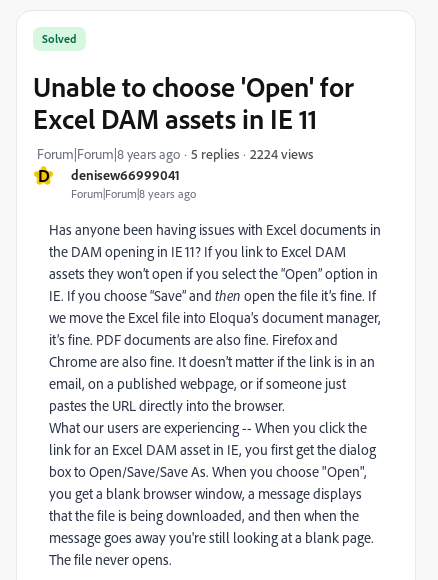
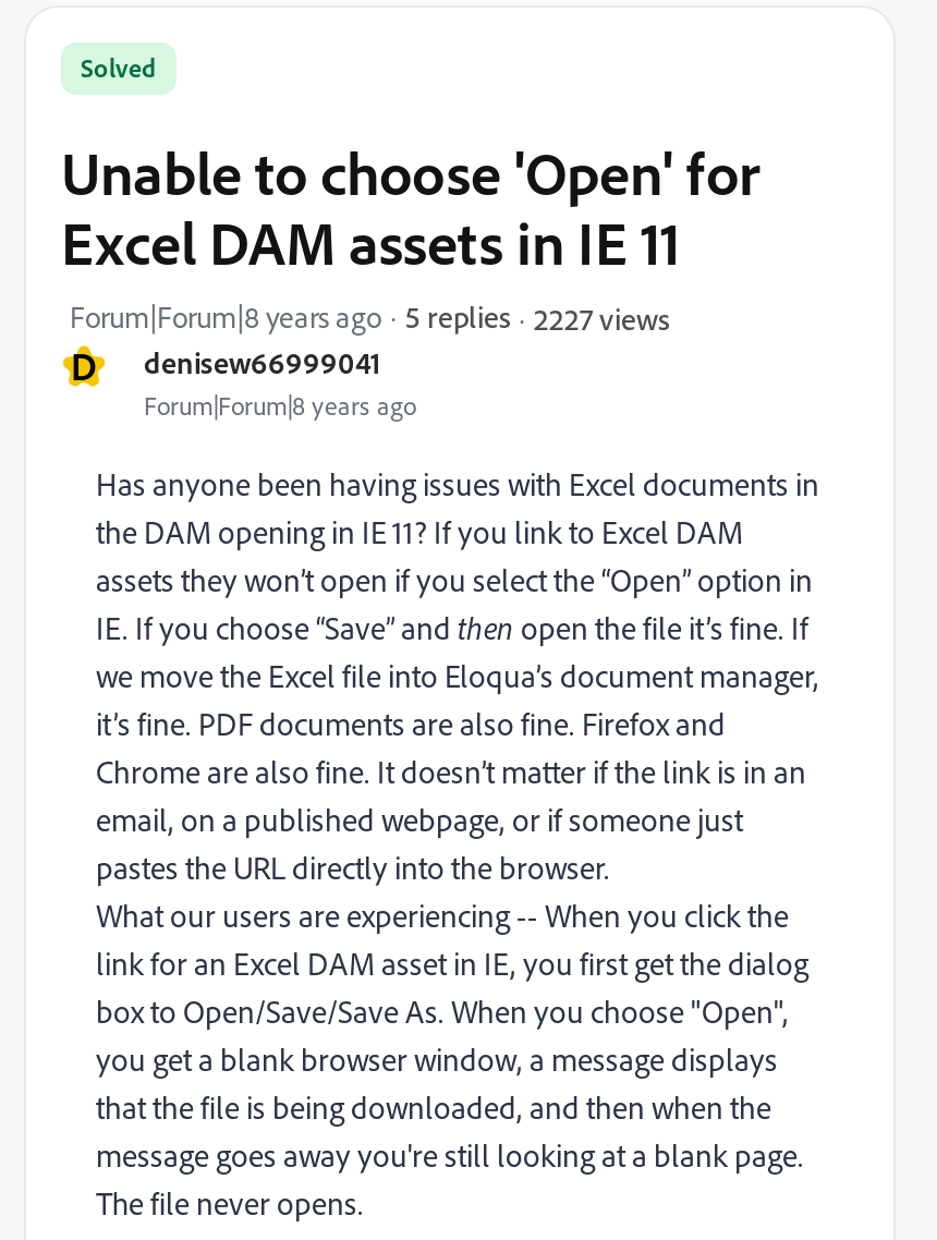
[250,144,313,161] 2224 views -> [534,299,669,336] 2227 views

